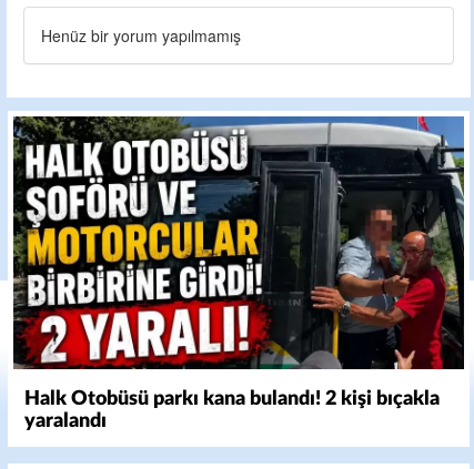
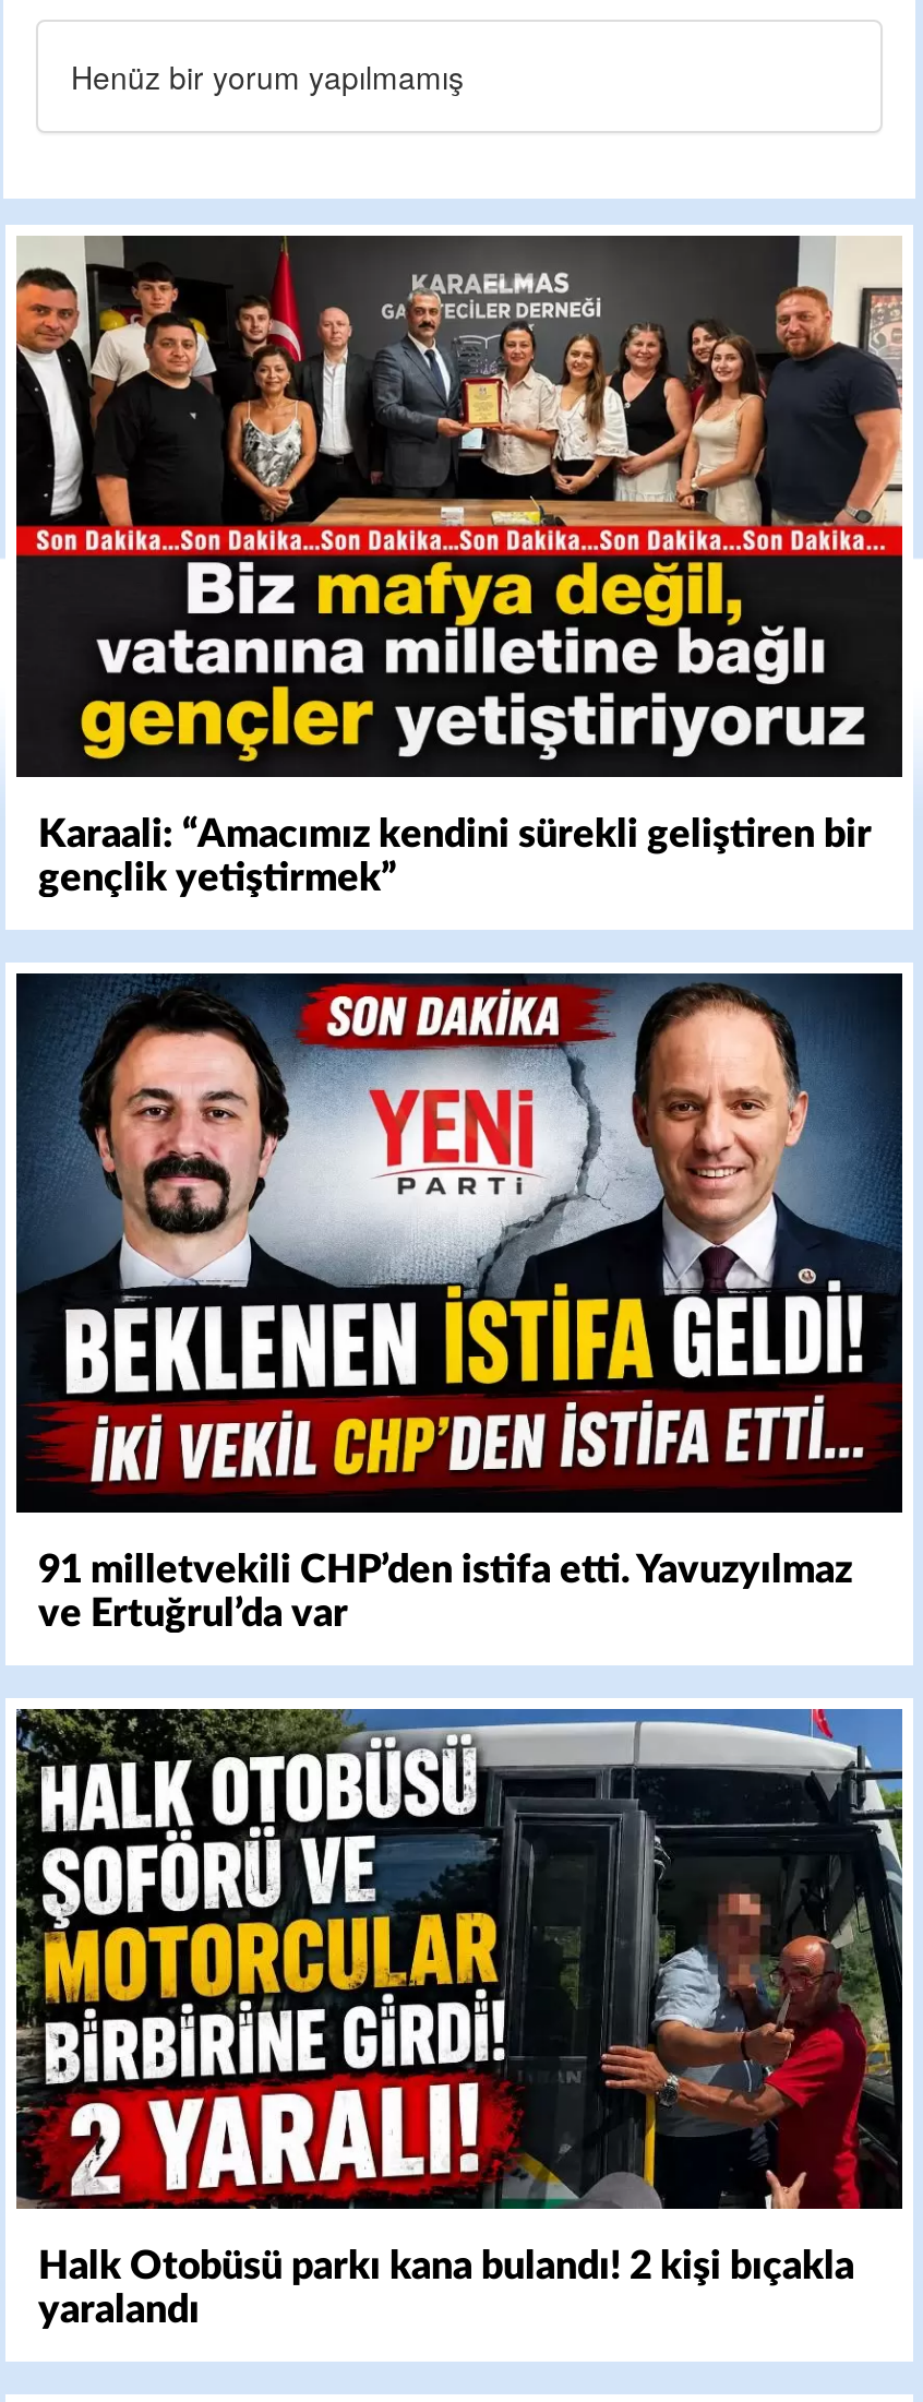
none -> [10,932,909,1636] [image] | 91 milletvekili CHP’den istifa etti. Yavuzyılmaz | ve Ertuğrul’da var
none -> [14,234,904,899] [image] | Karaali: “Amacımız kendini sürekli geliştiren bir | gençlik yetiştirmek”

